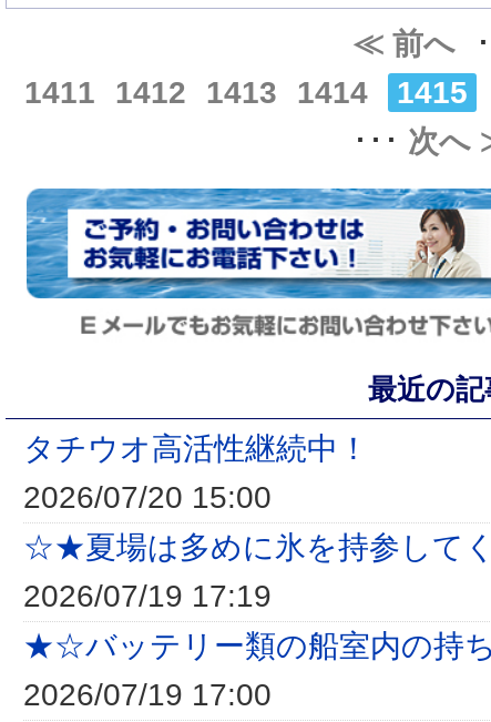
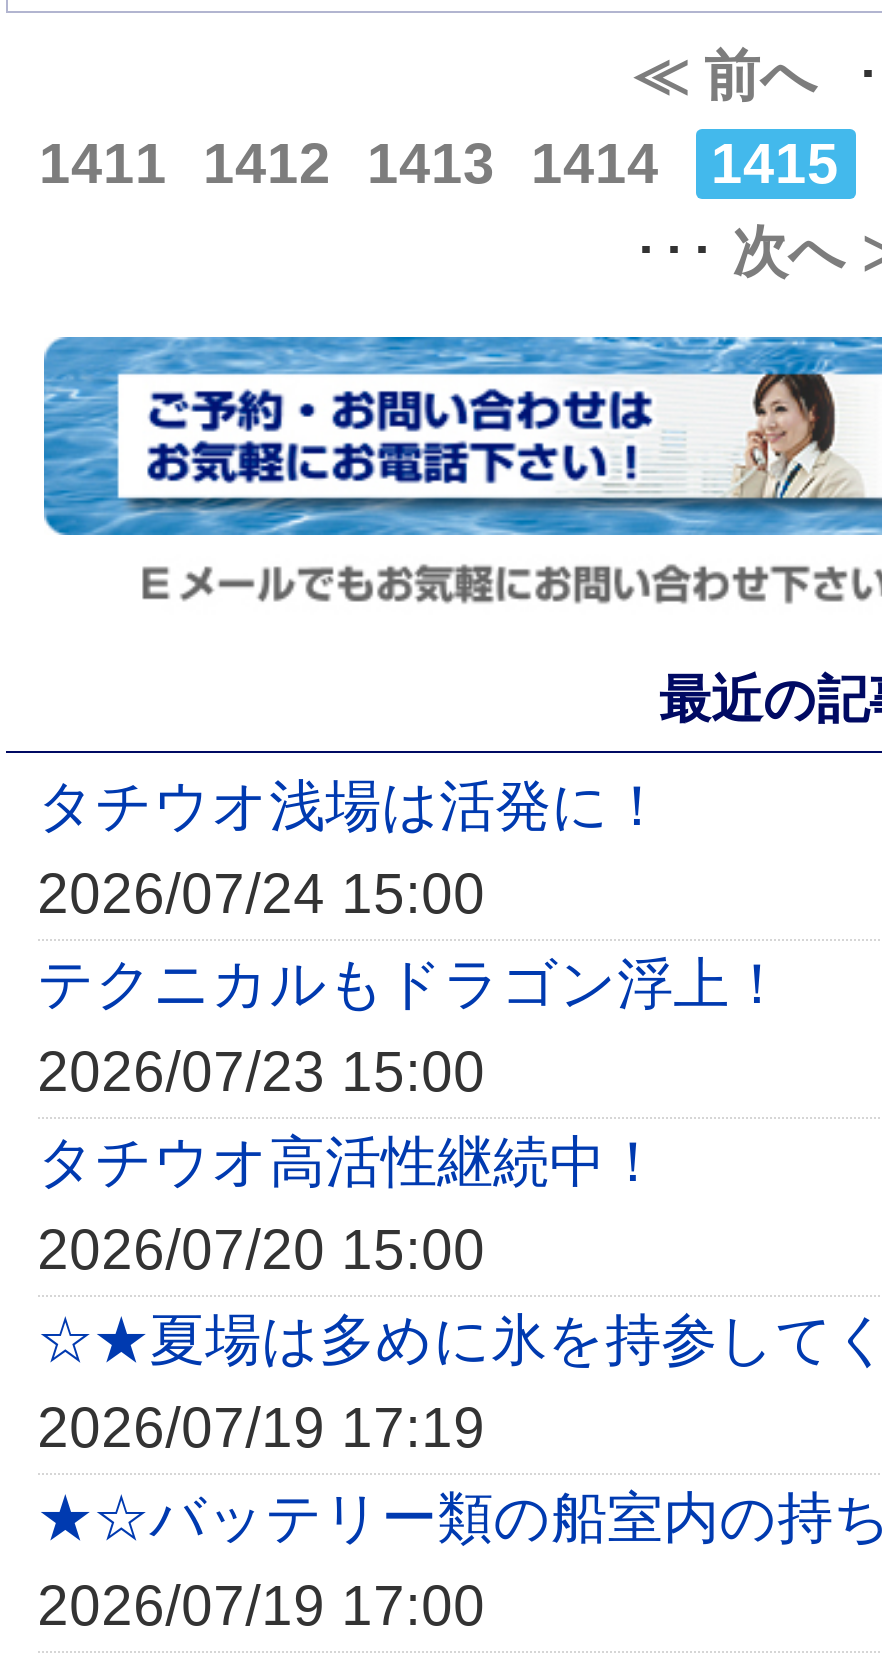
none -> [37,775,785,1103] タチウオ浅場は活発に！ | 2026/07/24 15:00 | テクニカルもドラゴン浮上！ | 2026/07/23 15:00

